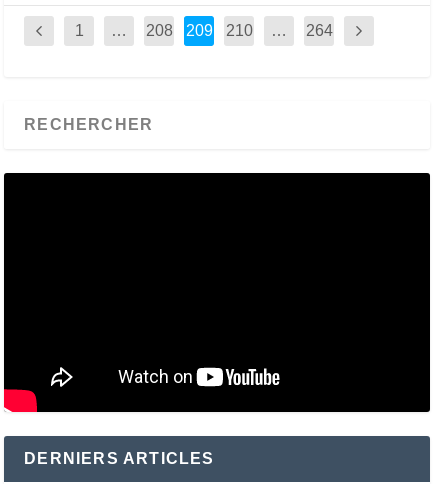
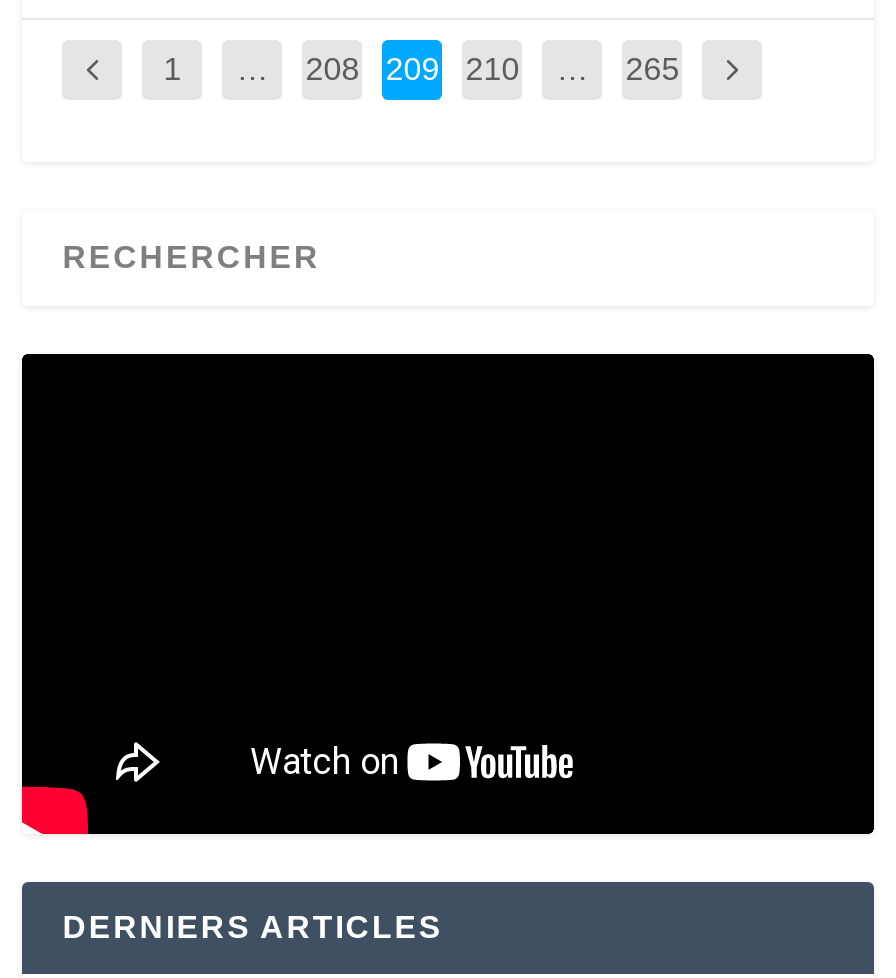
[306,22,333,39] 264 -> [625,53,679,87] 265

